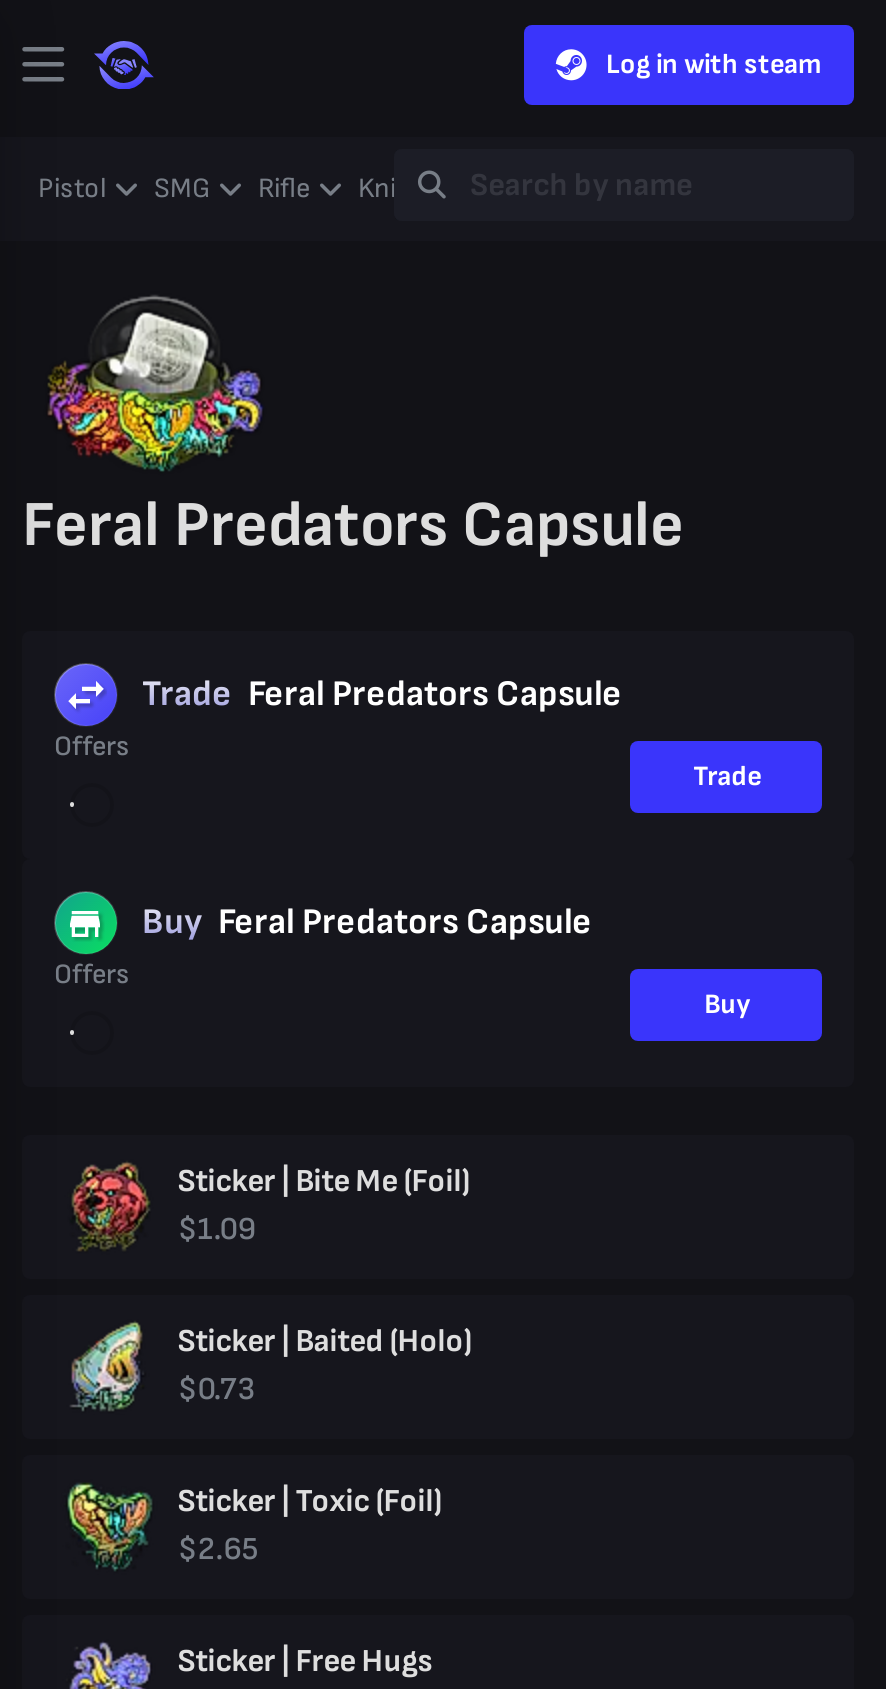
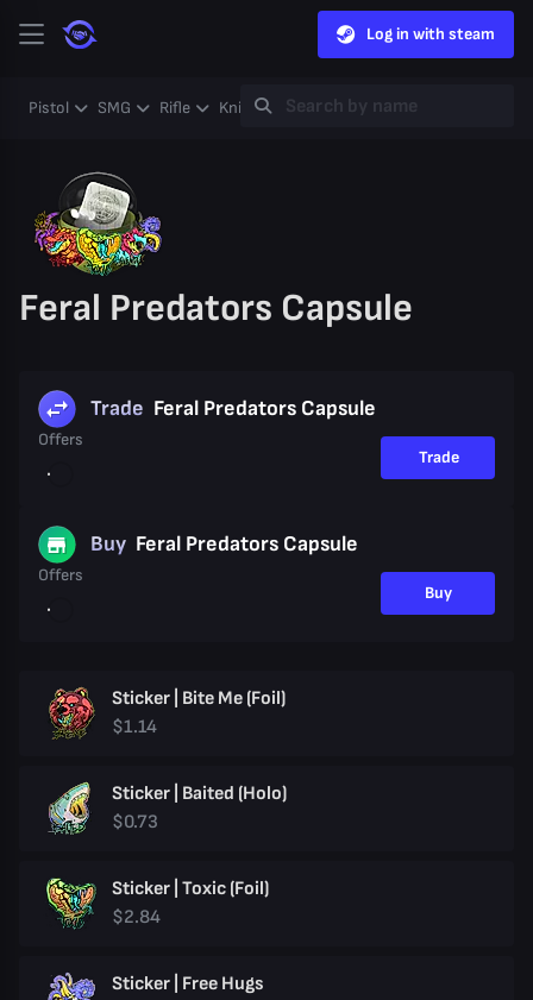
[178,1211,256,1249] $1.09 -> [112,716,157,738] $1.14
[178,1531,260,1569] $2.65 -> [112,906,160,929] $2.84

